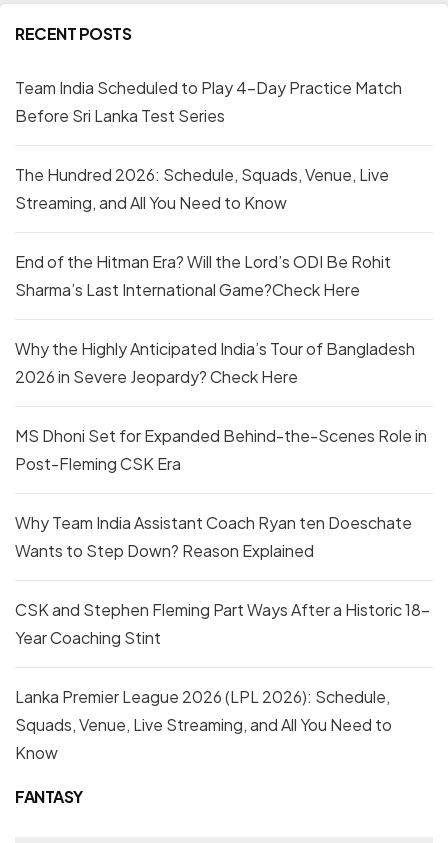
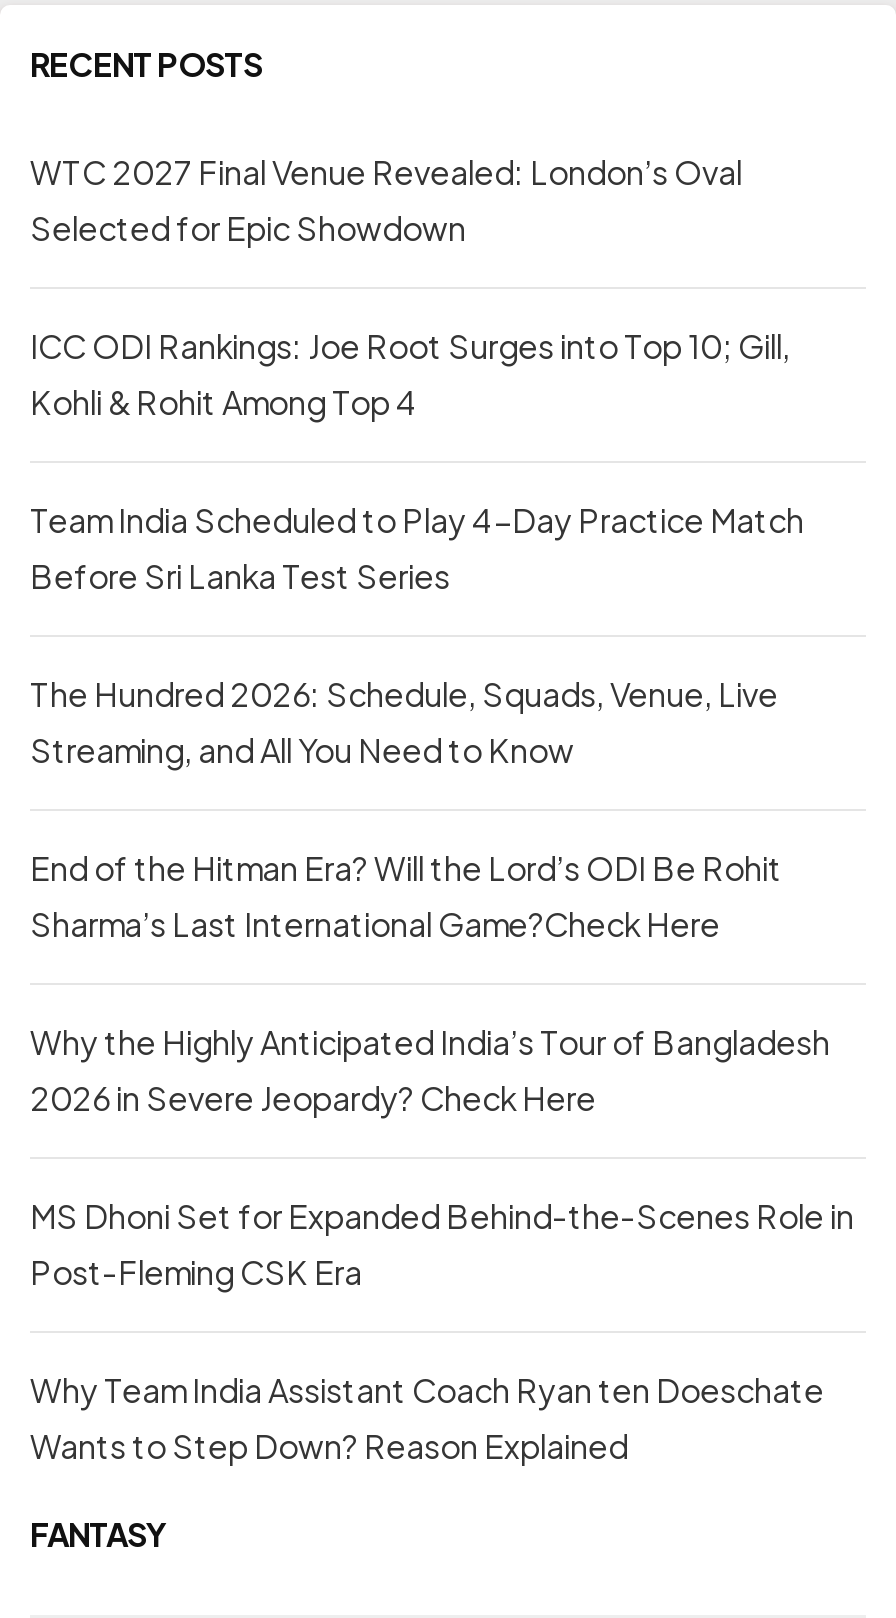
none -> [30,151,790,423] WTC 2027 Final Venue Revealed: London’s Oval | Selected for Epic Showdown | ICC ODI Rankings: Joe Root Surges into Top 10; Gill, | Kohli & Rohit Among Top 4
moved [15,77,427,561] -> [30,499,854,1467]: Team India Scheduled to Play 4-Day Practice Match | Before Sri Lanka Test Series | The Hundred 2026: Schedule, Squads, Venue, Live | ... | Why Team India Assistant Coach Ryan ten Doeschate | Wants to Step Down? Reason Explained
[15,599,430,763] CSK and Stephen Fleming Part Ways After a Historic 18- | Year Coaching Stint | Lanka Premier League 2026 (LPL 2026): Schedule, | Squads, Venue, Live Streaming, and All You Need to | Know -> none

